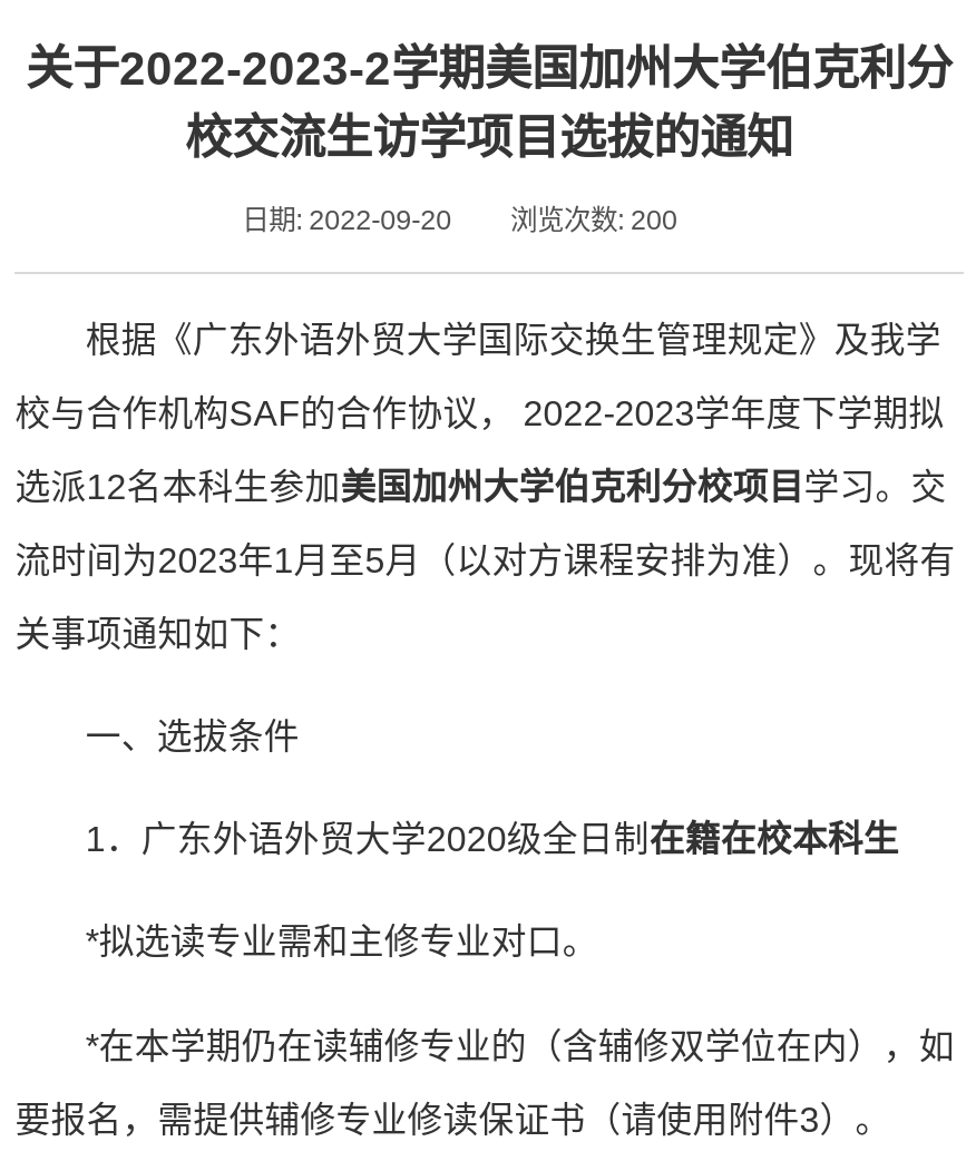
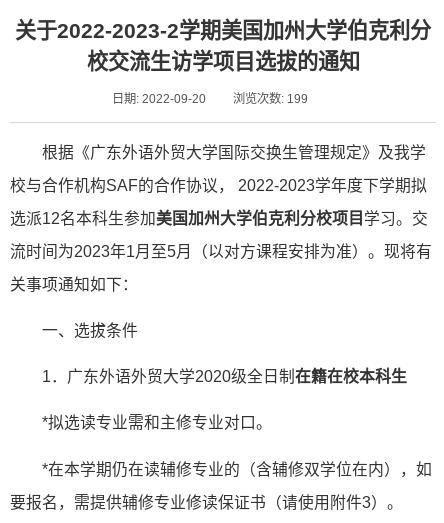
[242,206,677,237] 日期: 2022-09-20 浏览次数: 200 -> [112,92,307,106] 日期: 2022-09-20 浏览次数: 199

